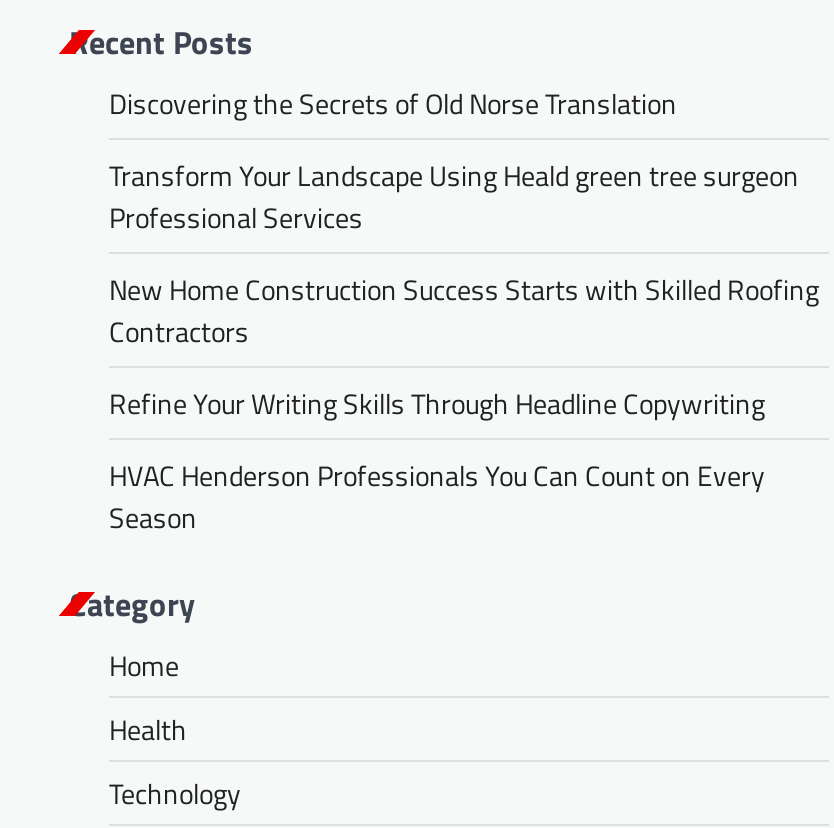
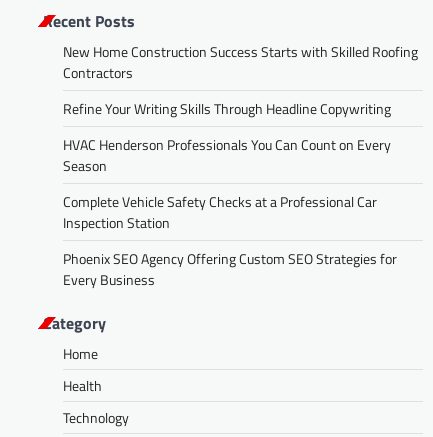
[109,82,799,238] Discovering the Secrets of Old Norse Translation | Transform Your Landscape Using Heald green tree surgeon | Professional Services -> none
moved [109,268,819,538] -> [63,41,418,176]: New Home Construction Success Starts with Skilled Roofing | Contractors | Refine Your Writing Skills Through Headline Copywriting | HVAC Henderson Professionals You Can Count on Every | Season
none -> [63,191,397,290] Complete Vehicle Safety Checks at a Professional Car | Inspection Station | Phoenix SEO Agency Offering Custom SEO Strategies for | Every Business

